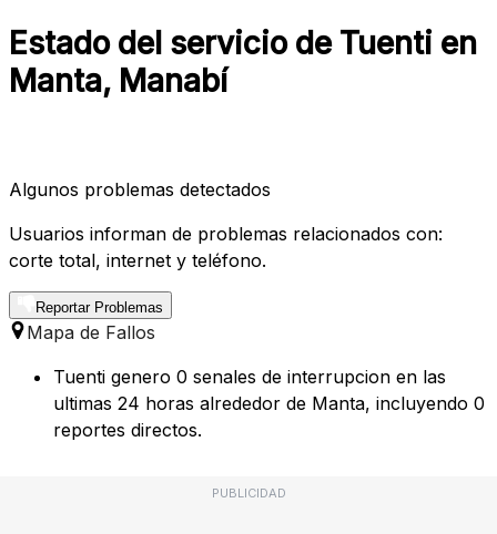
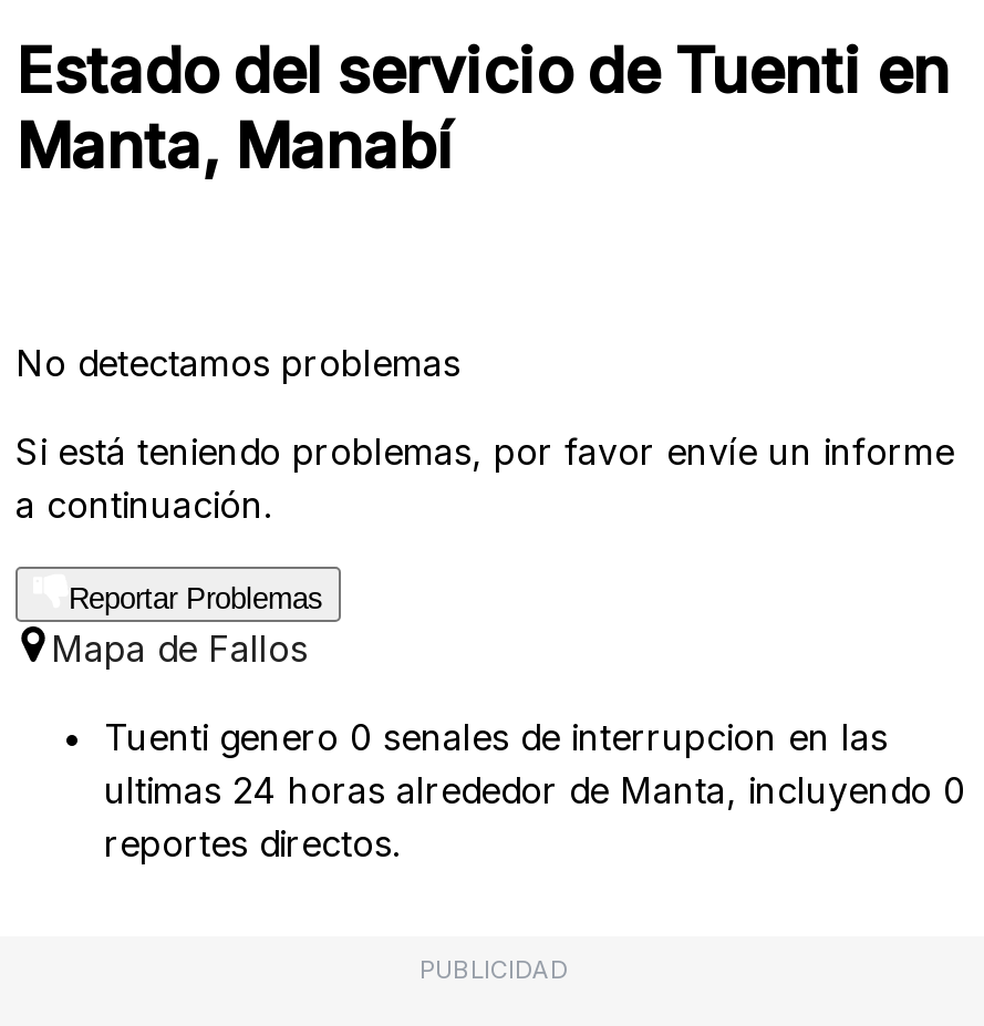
[9,179,271,201] Algunos problemas detectados -> [15,342,460,386] No detectamos problemas
[9,223,443,272] Usuarios informan de problemas relacionados con: | corte total, internet y teléfono. -> [15,430,954,528] Si está teniendo problemas, por favor envíe un informe | a continuación.

